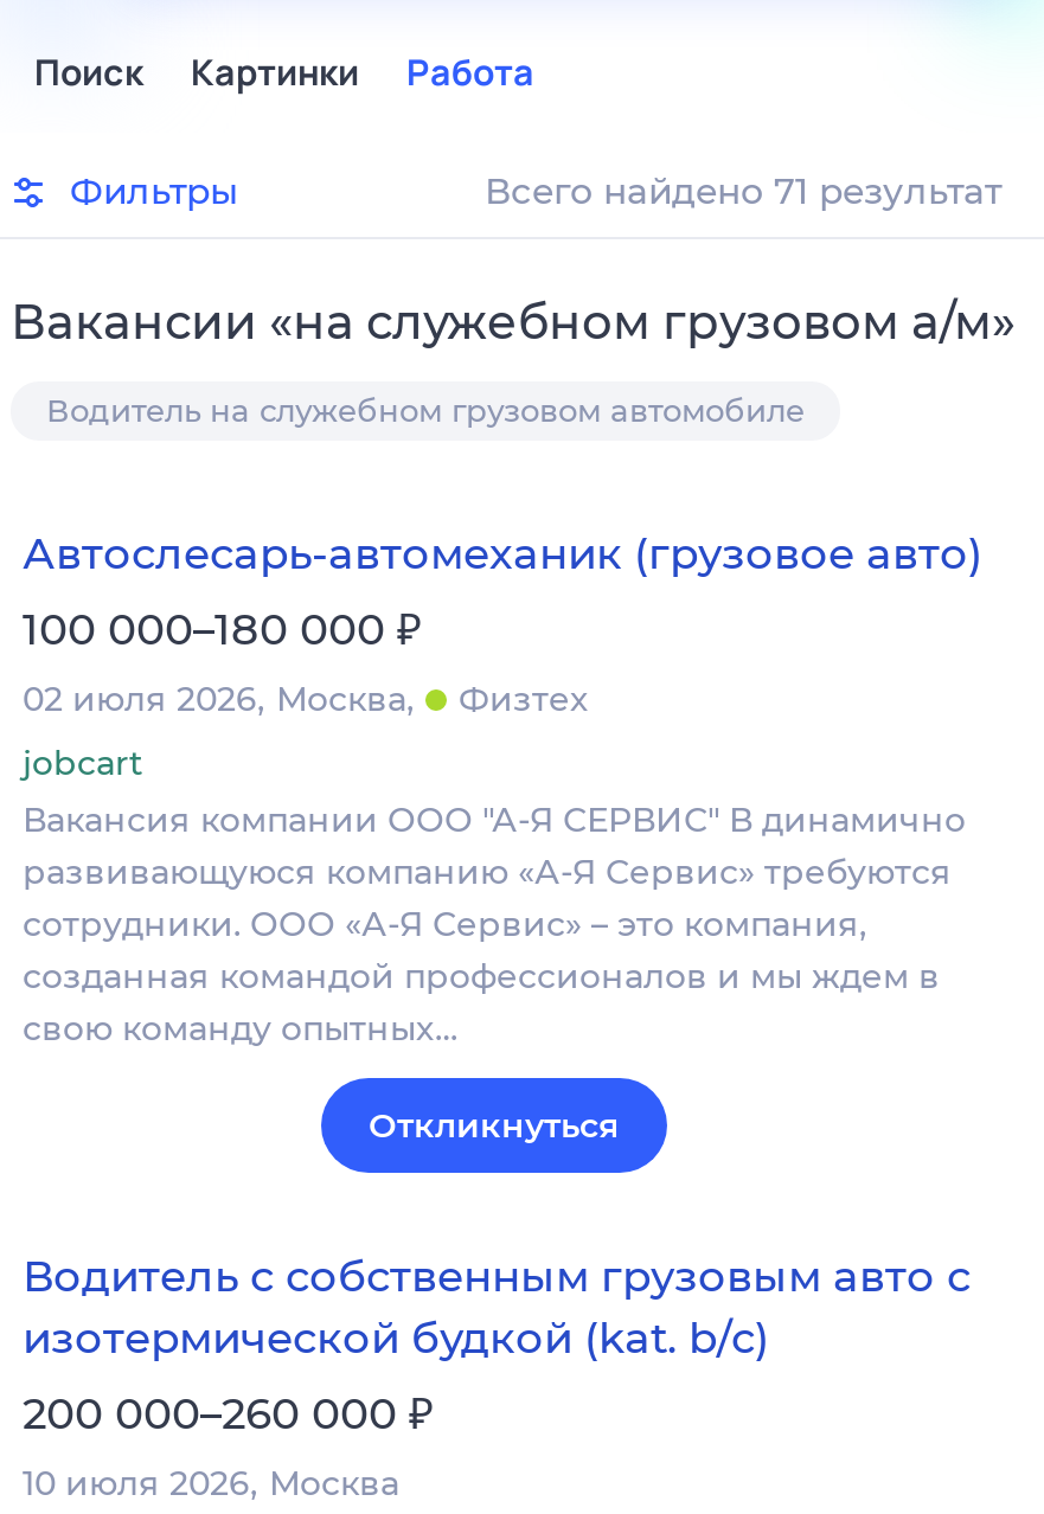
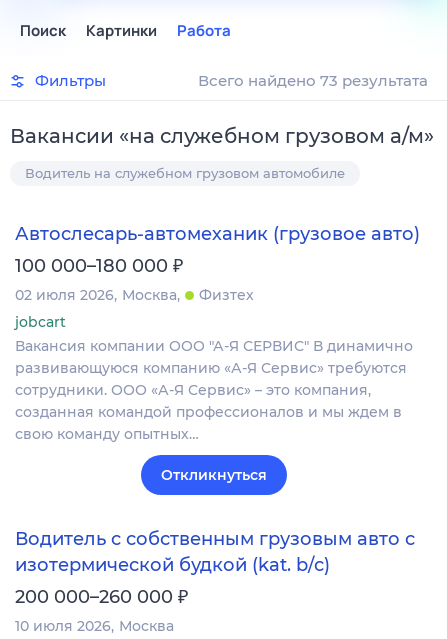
[485,168,1001,213] Всего найдено 71 результат -> [198,71,428,90] Всего найдено 73 результата

